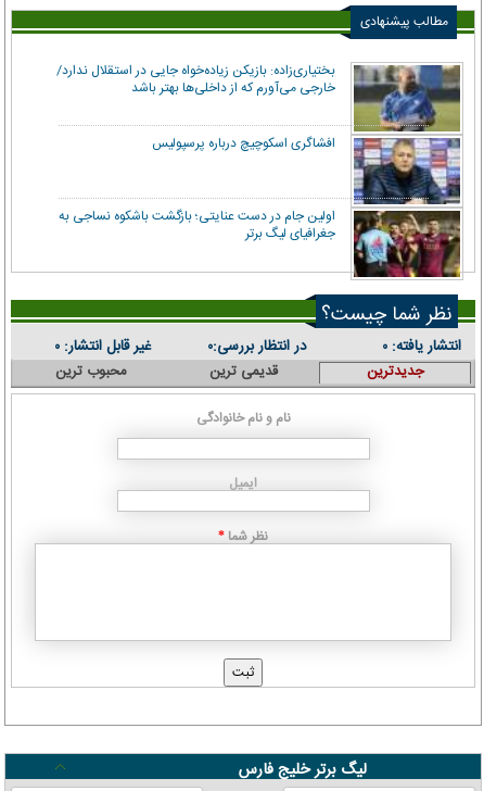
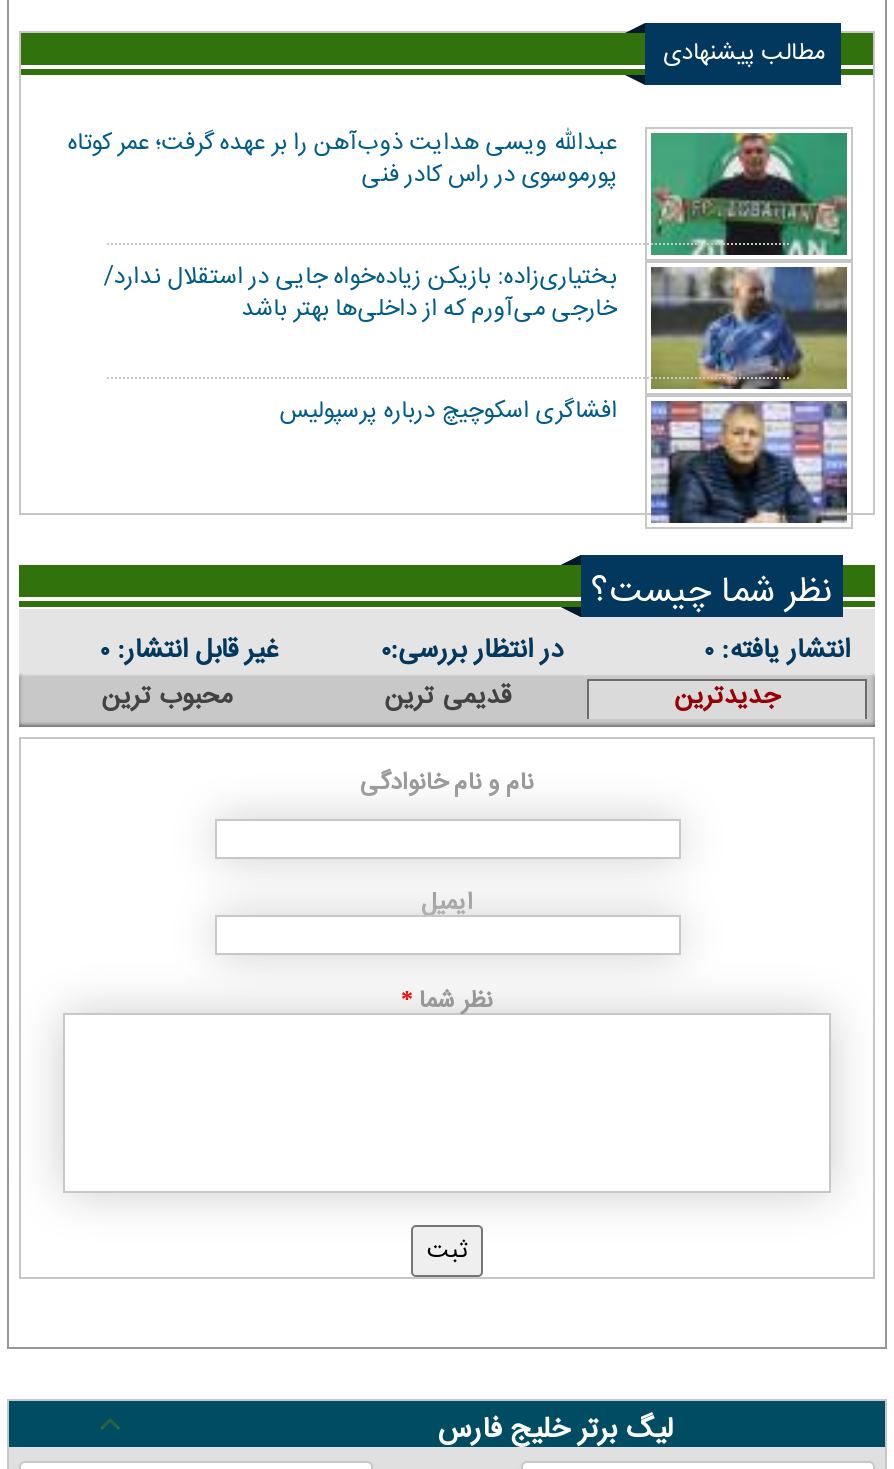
none -> [68,124,849,257] [image] | عبدالله ویسی هدایت ذوب‌آهن را بر عهده گرفت؛ عمر کوتاه | پورموسوی در راس کادر فنی
moved [57,60,336,155] -> [104,258,618,432]: بختیاری‌زاده: بازیکن زیاده‌خواه جایی در استقلال ندارد/ | خارجی می‌آورم که از داخلی‌ها بهتر باشد | افشاگری اسکوچیچ درباره پرسپولیس
[59,206,461,278] [image] | اولین جام در دست عنایتی؛ بازگشت باشکوه نساجی به | جغرافیای لیگ برتر -> none

